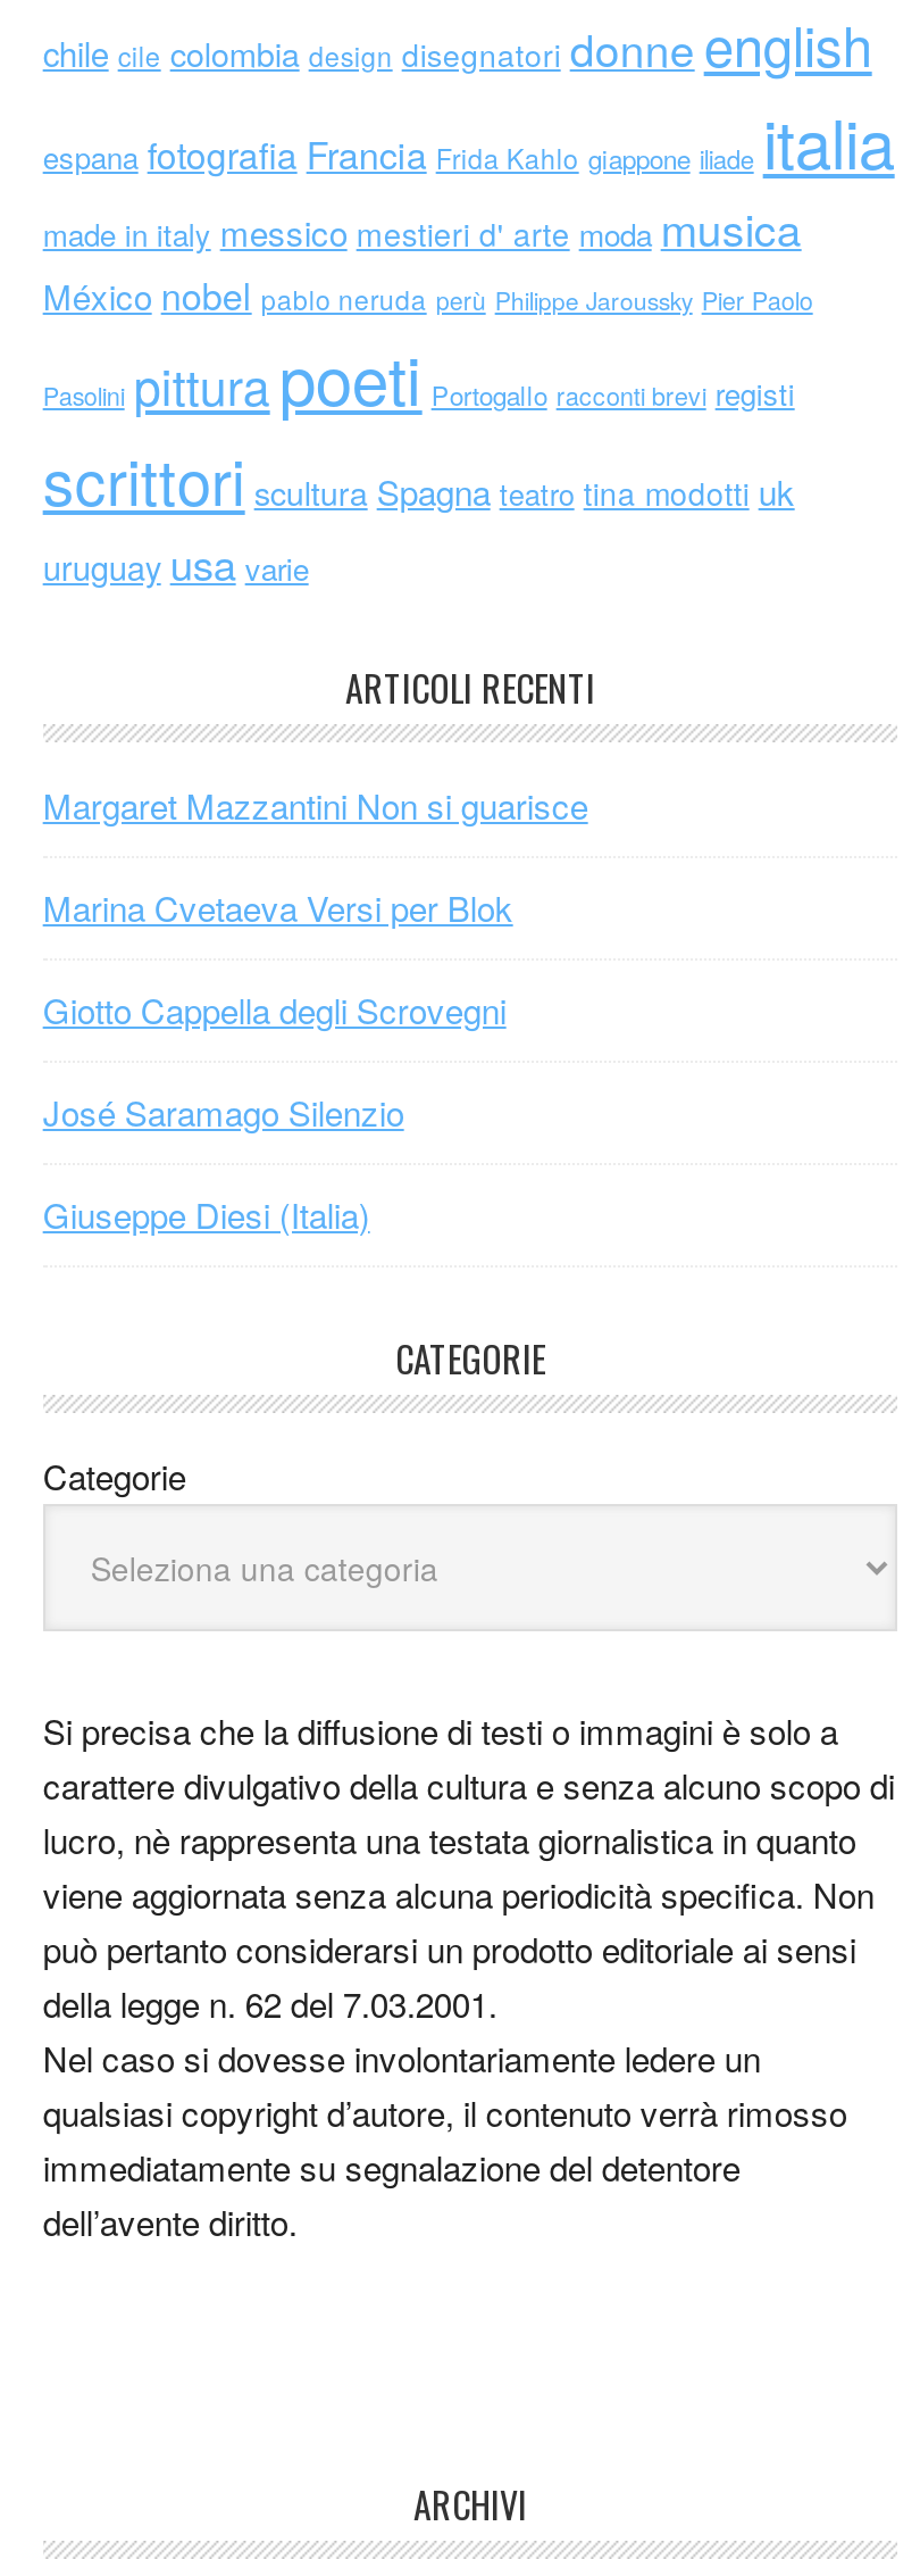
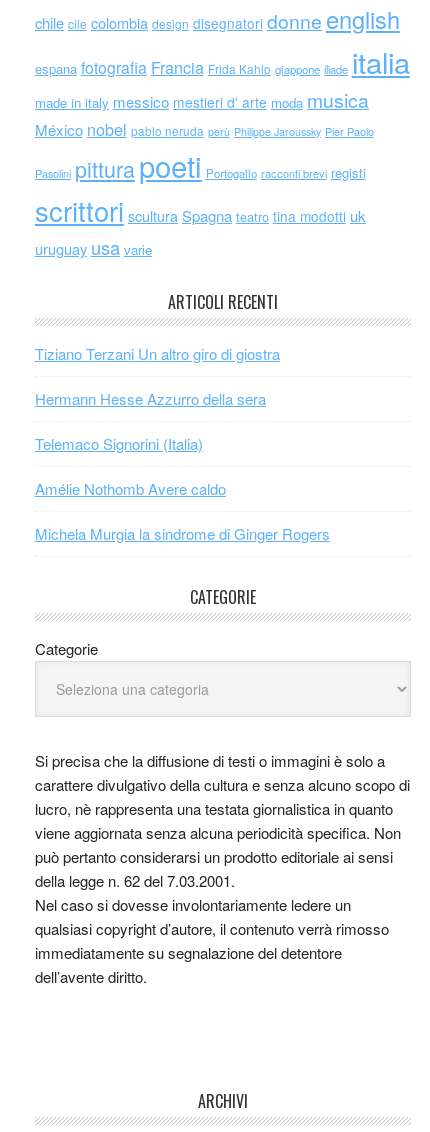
[43,780,588,828] Margaret Mazzantini Non si guarisce -> [35,343,280,364] Tiziano Terzani Un altro giro di giostra
[43,882,513,930] Marina Cvetaeva Versi per Blok -> [35,388,266,409] Hermann Hesse Azzurro della sera
[43,984,506,1032] Giotto Cappella degli Scrovegni -> [35,433,203,454] Telemaco Signorini (Italia)
[43,1087,404,1135] José Saramago Silenzio -> [35,478,226,499] Amélie Nothomb Avere caldo
[43,1189,370,1237] Giuseppe Diesi (Italia) -> [35,523,330,544] Michela Murgia la sindrome di Ginger Rogers

